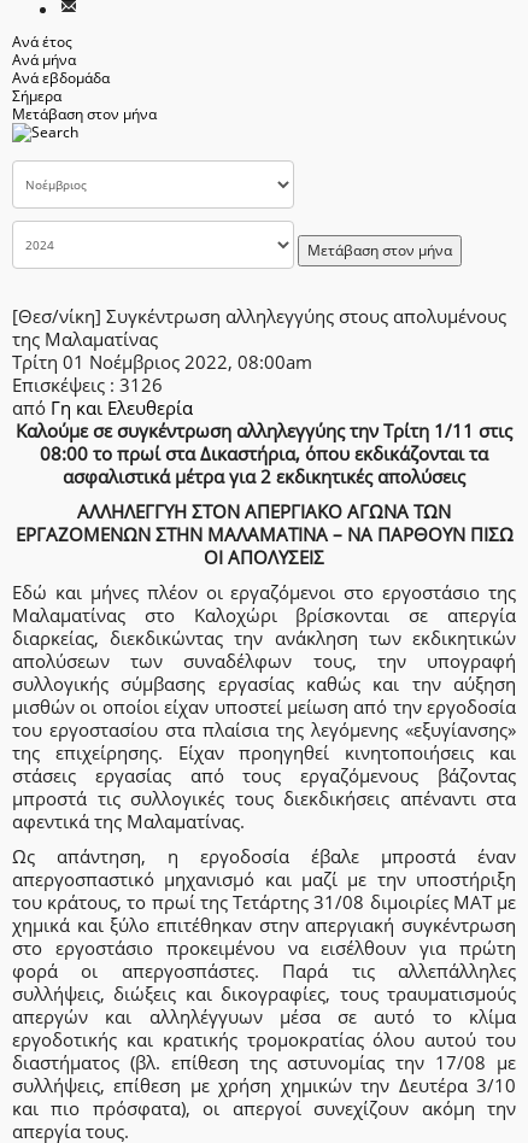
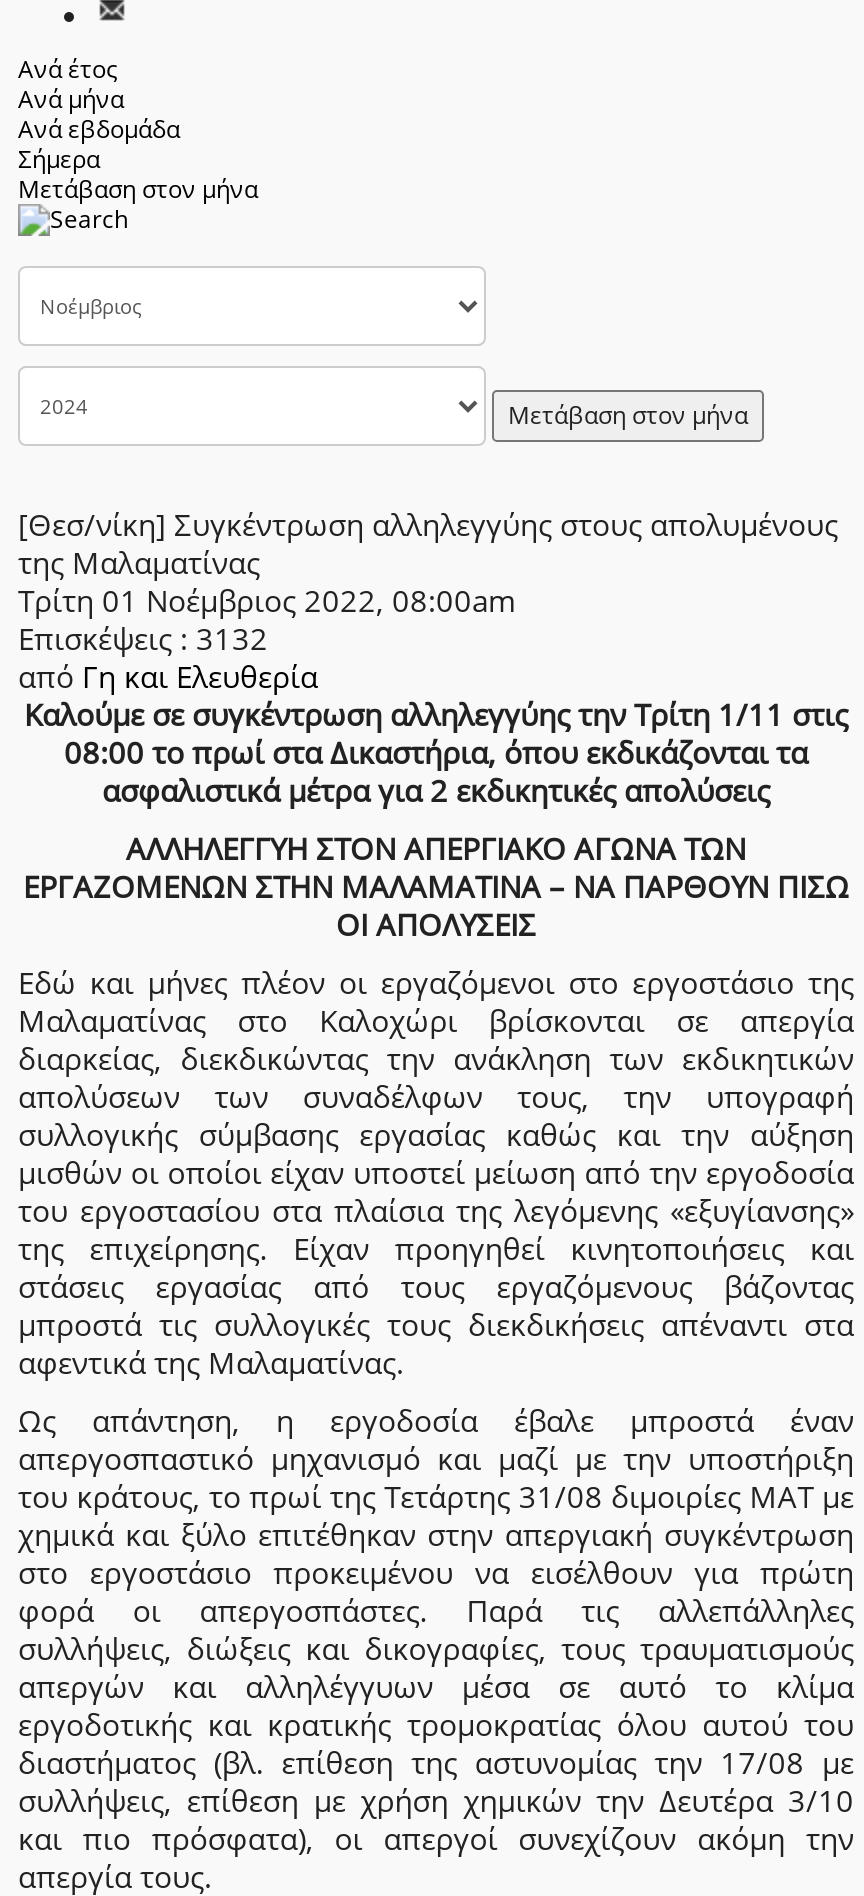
[12,373,163,397] Επισκέψεις: 3126 -> [18,618,268,658] Επισκέψεις: 3132

